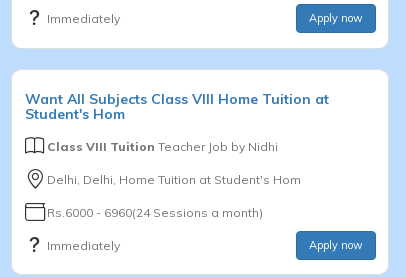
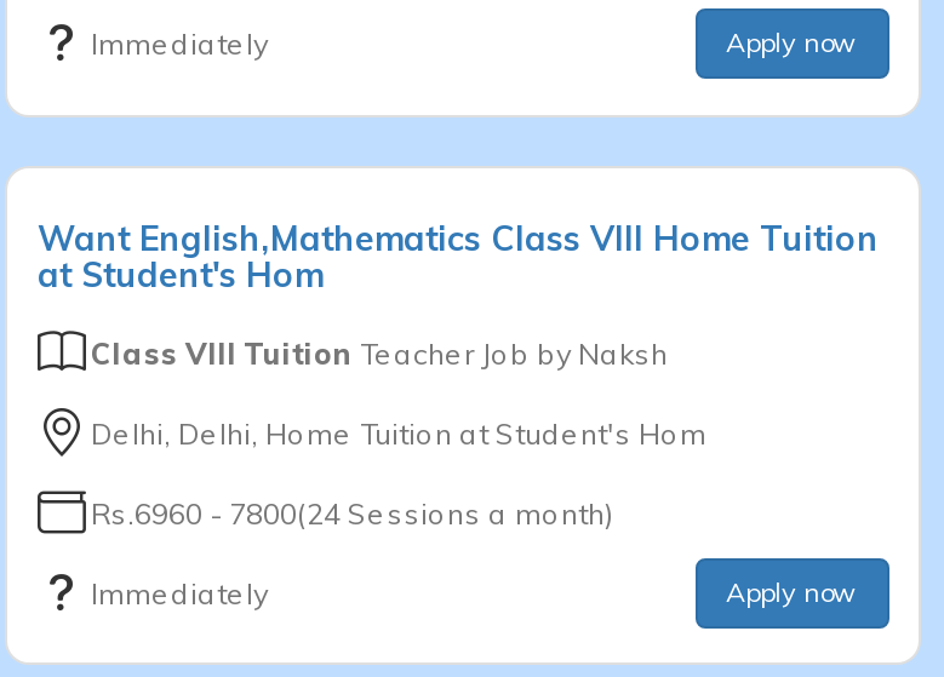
[24,90,328,123] Want All Subjects Class VIII Home Tuition at | Student's Hom -> [38,218,879,298] Want English,Mathematics Class VIII Home Tuition | at Student's Hom
[46,139,277,154] Class VIII Tuition Teacher Job by Nidhi -> [91,335,668,372] Class VIII Tuition Teacher Job by Naksh
[46,205,262,220] Rs.6000 - 6960(24 Sessions a month) -> [91,495,614,532] Rs.6960 - 7800(24 Sessions a month)

